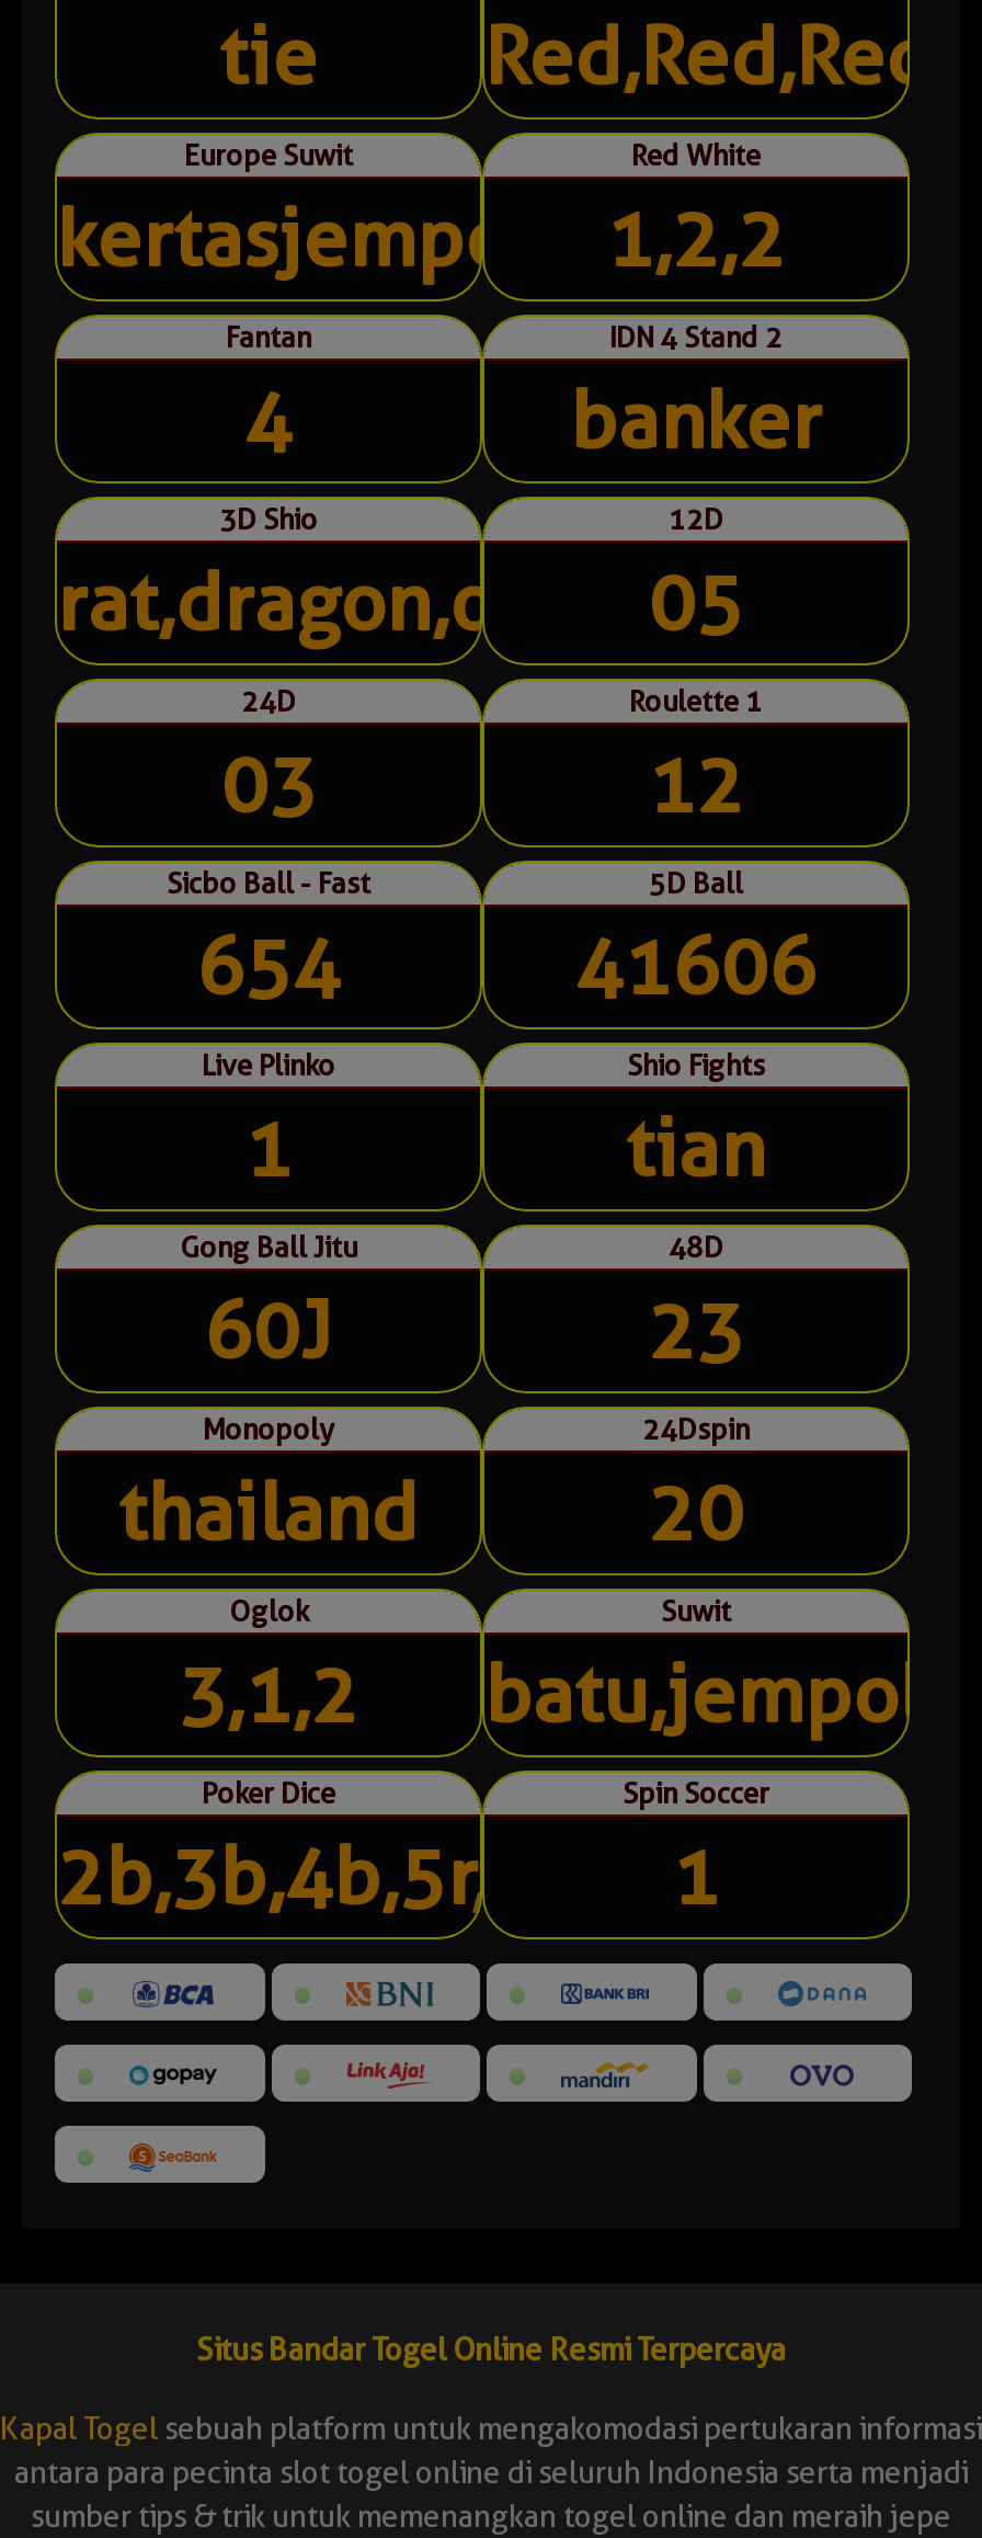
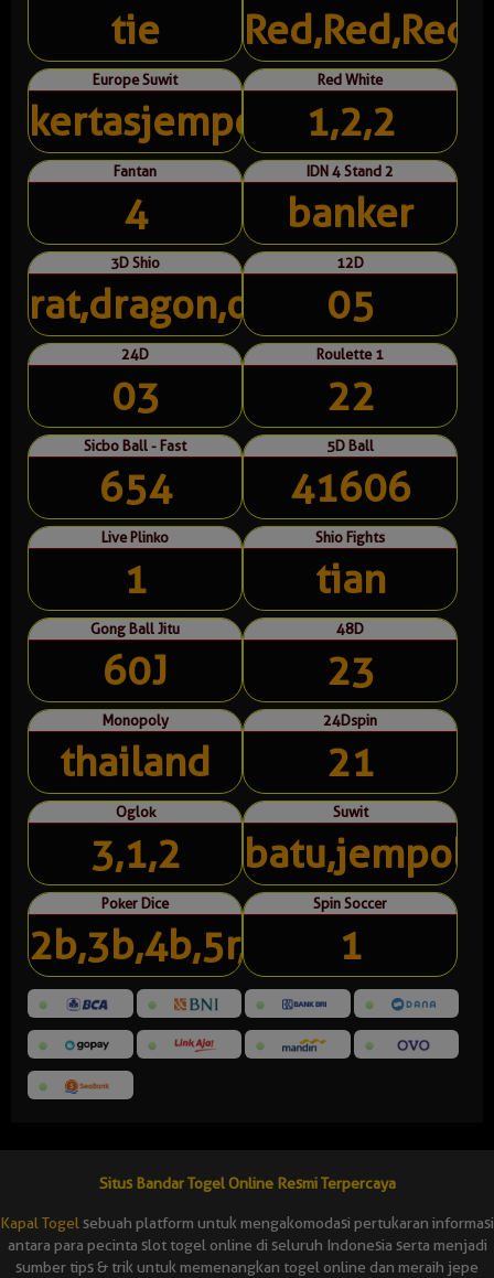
[648,738,744,832] 12 -> [326,373,374,420] 22
[648,1466,744,1560] 20 -> [326,739,374,786] 21

